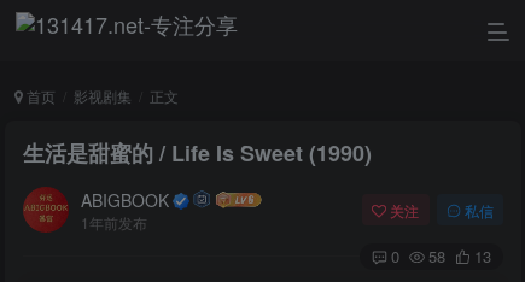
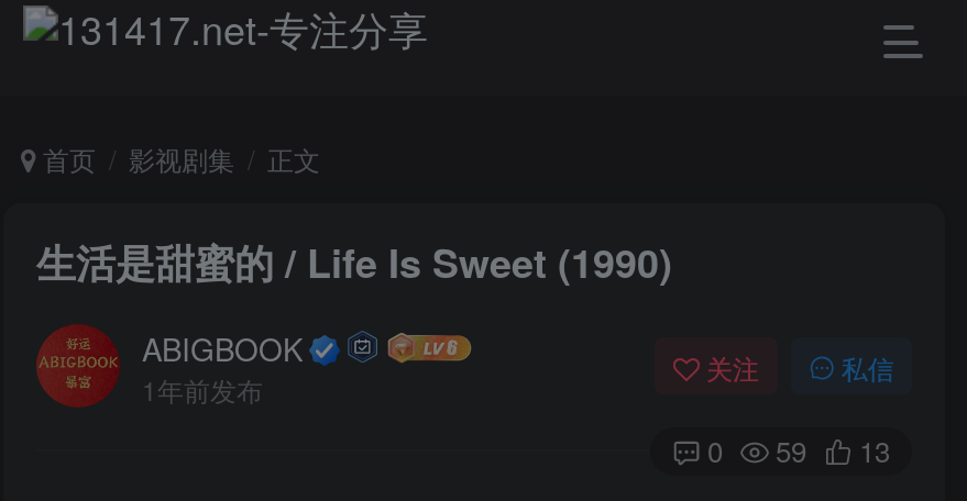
[391,245,491,268] 0 58 13 -> [707,430,890,471] 0 59 13

